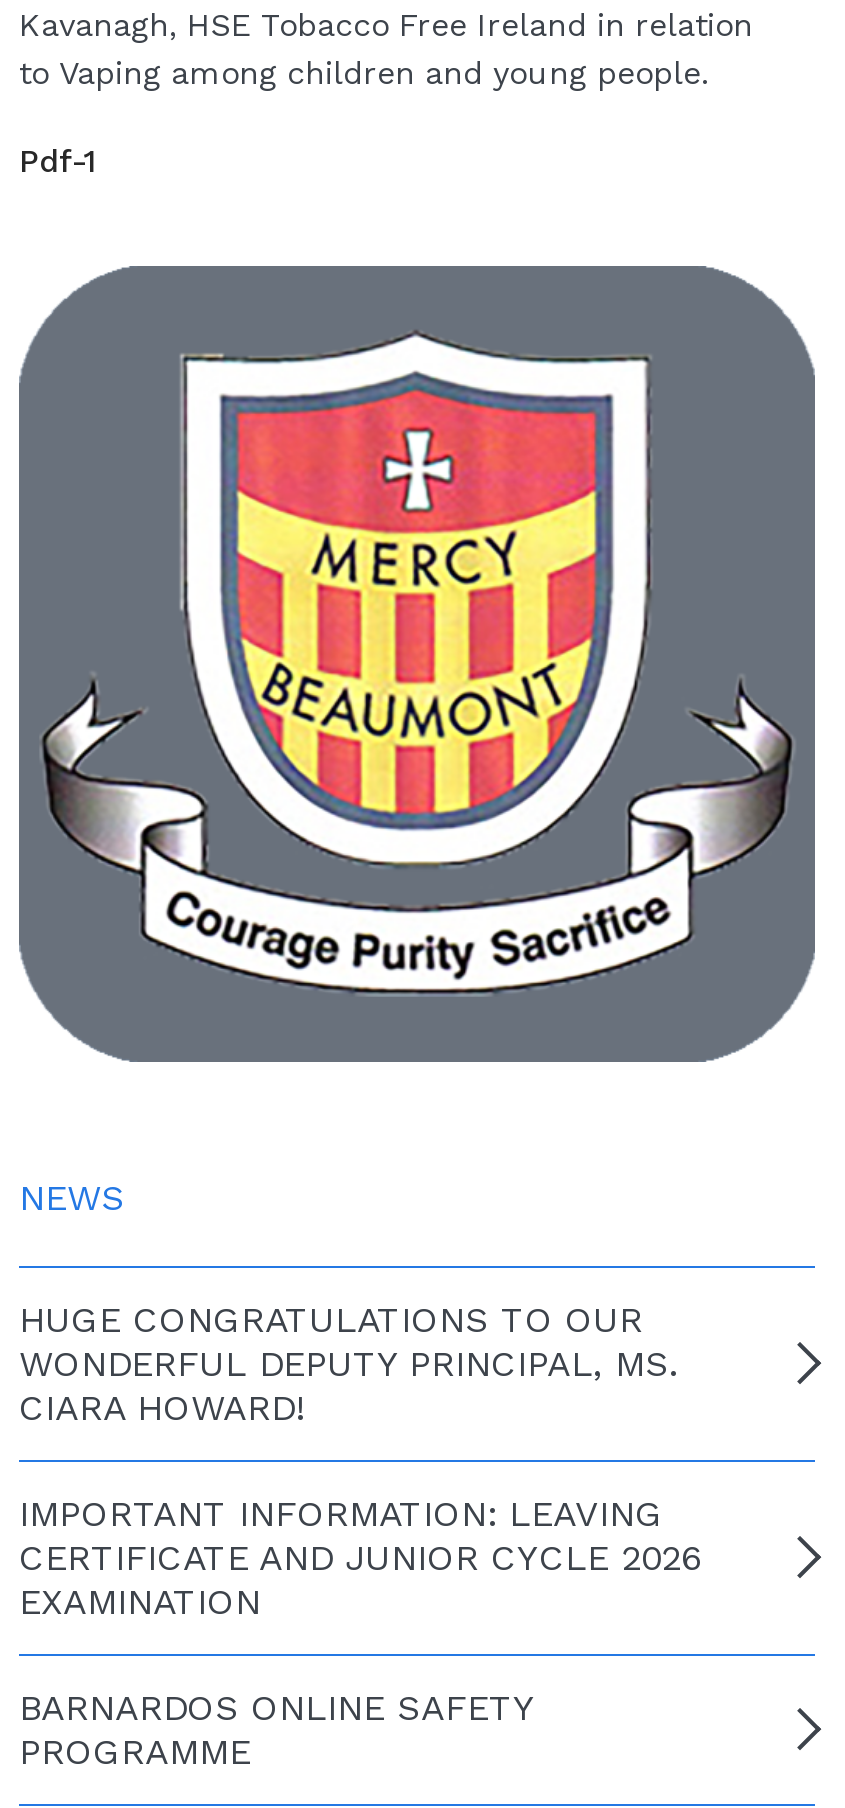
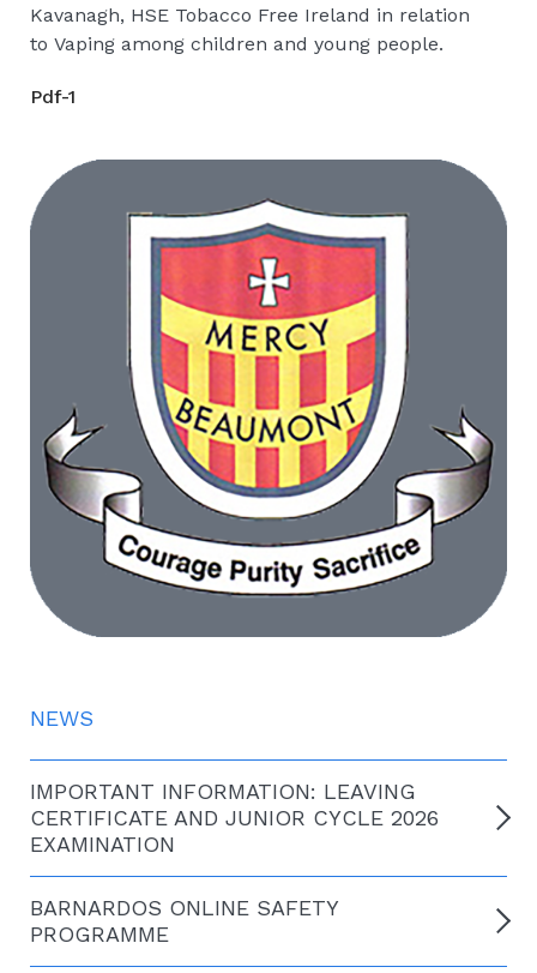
[19,1298,677,1428] HUGE CONGRATULATIONS TO OUR | WONDERFUL DEPUTY PRINCIPAL, MS. | CIARA HOWARD! -> none

